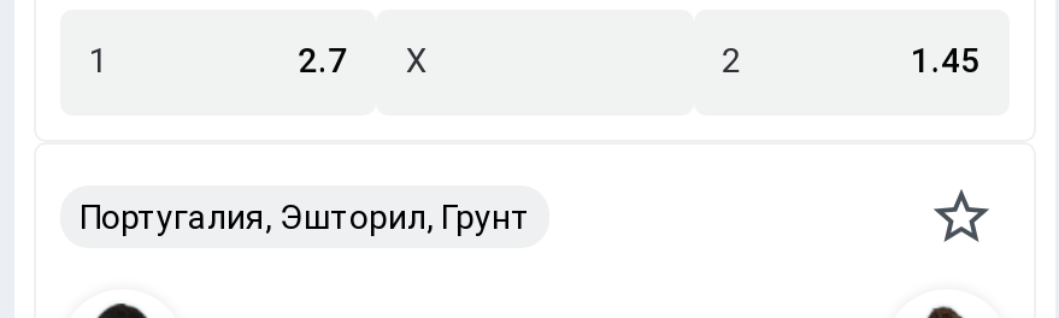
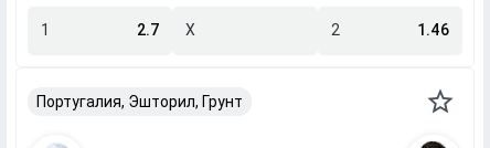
[911,41,981,79] 1.45 -> [417,21,449,39] 1.46

